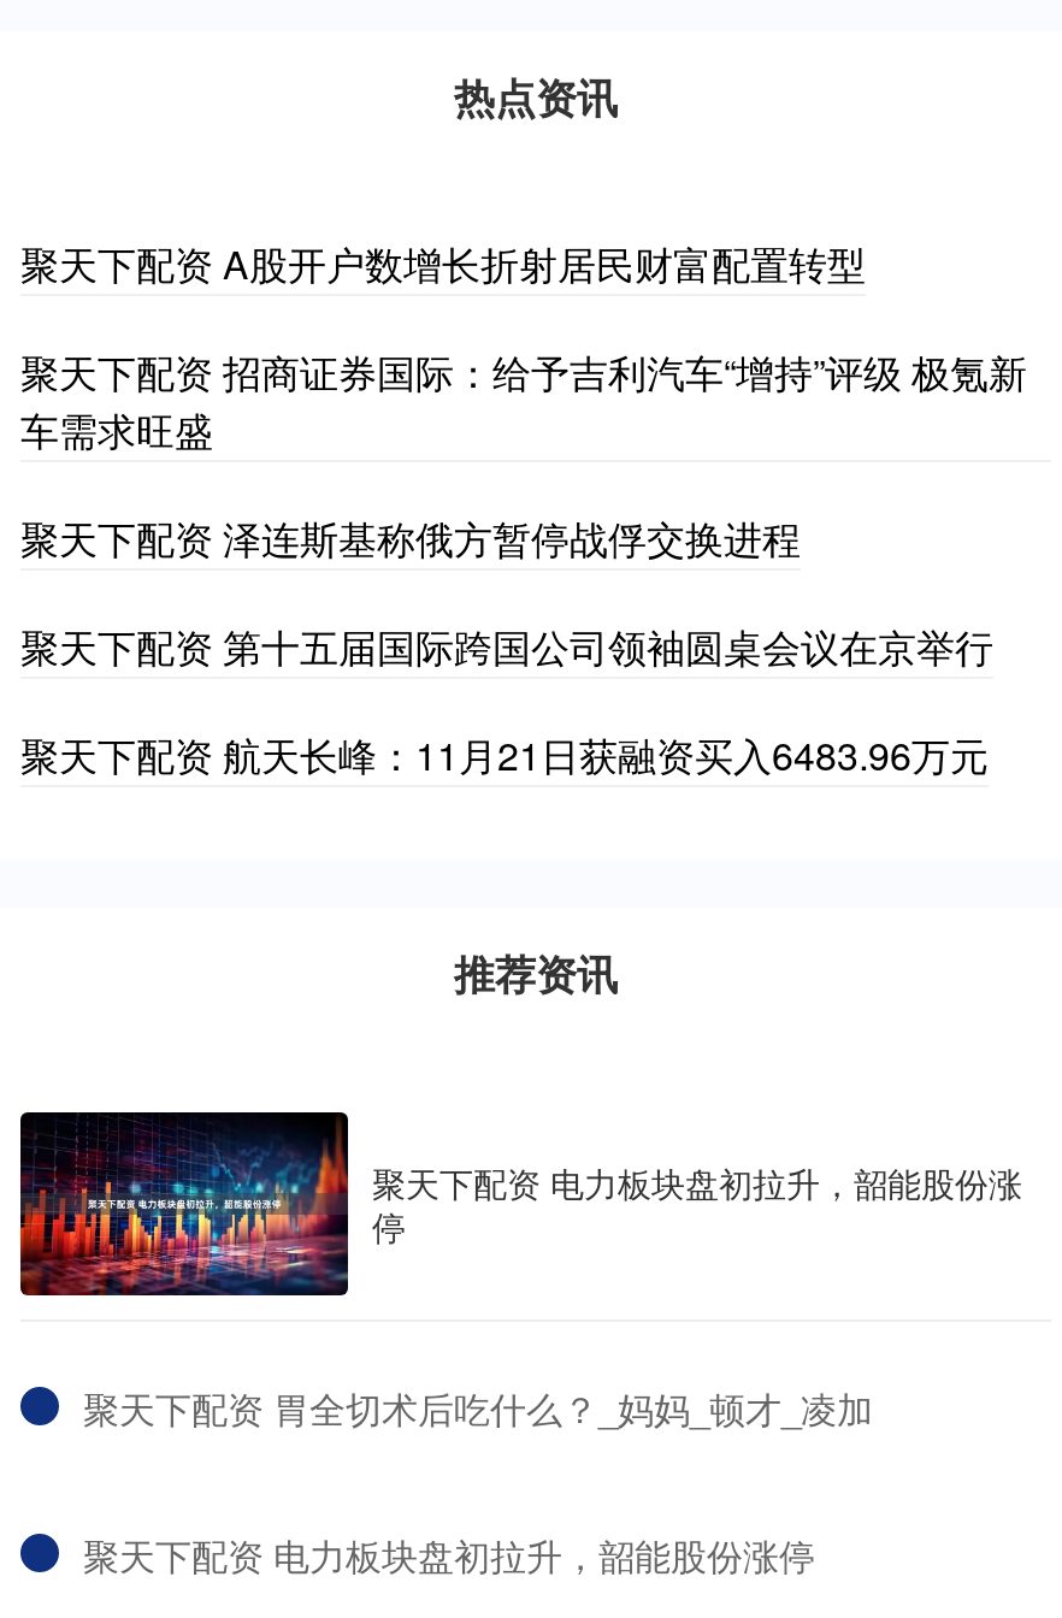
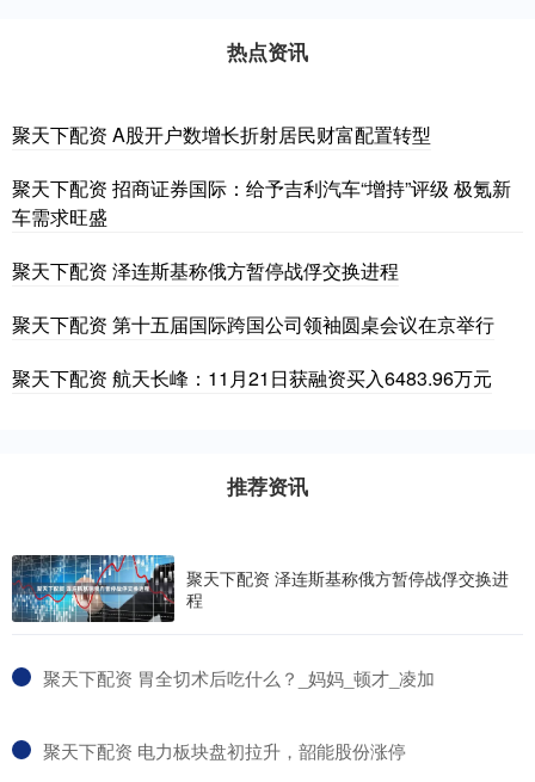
[18,1110,1022,1298] [image] | 聚天下配资 电力板块盘初拉升，韶能股份涨 | 停 -> [11,554,509,623] [image] | 聚天下配资 泽连斯基称俄方暂停战俘交换进 | 程

